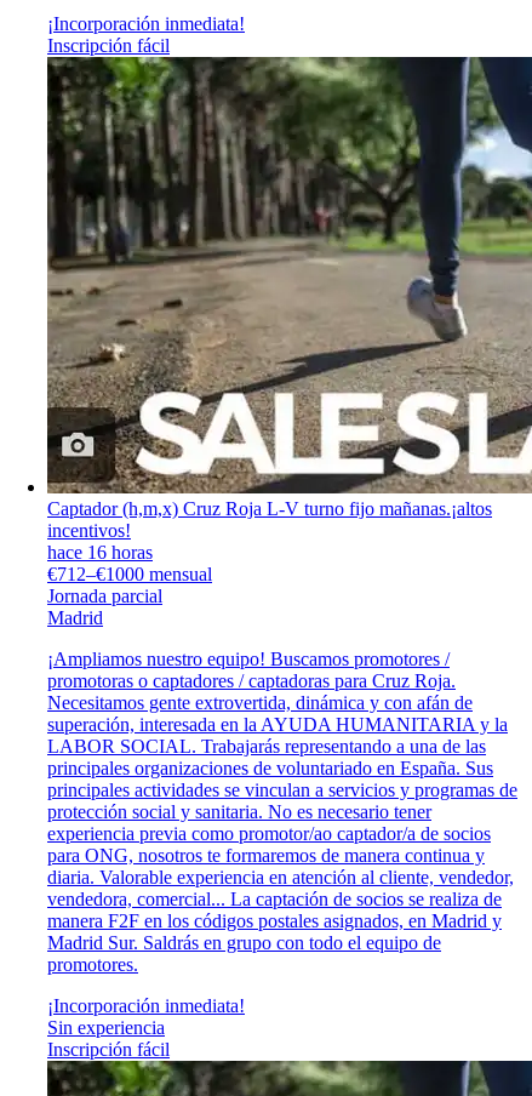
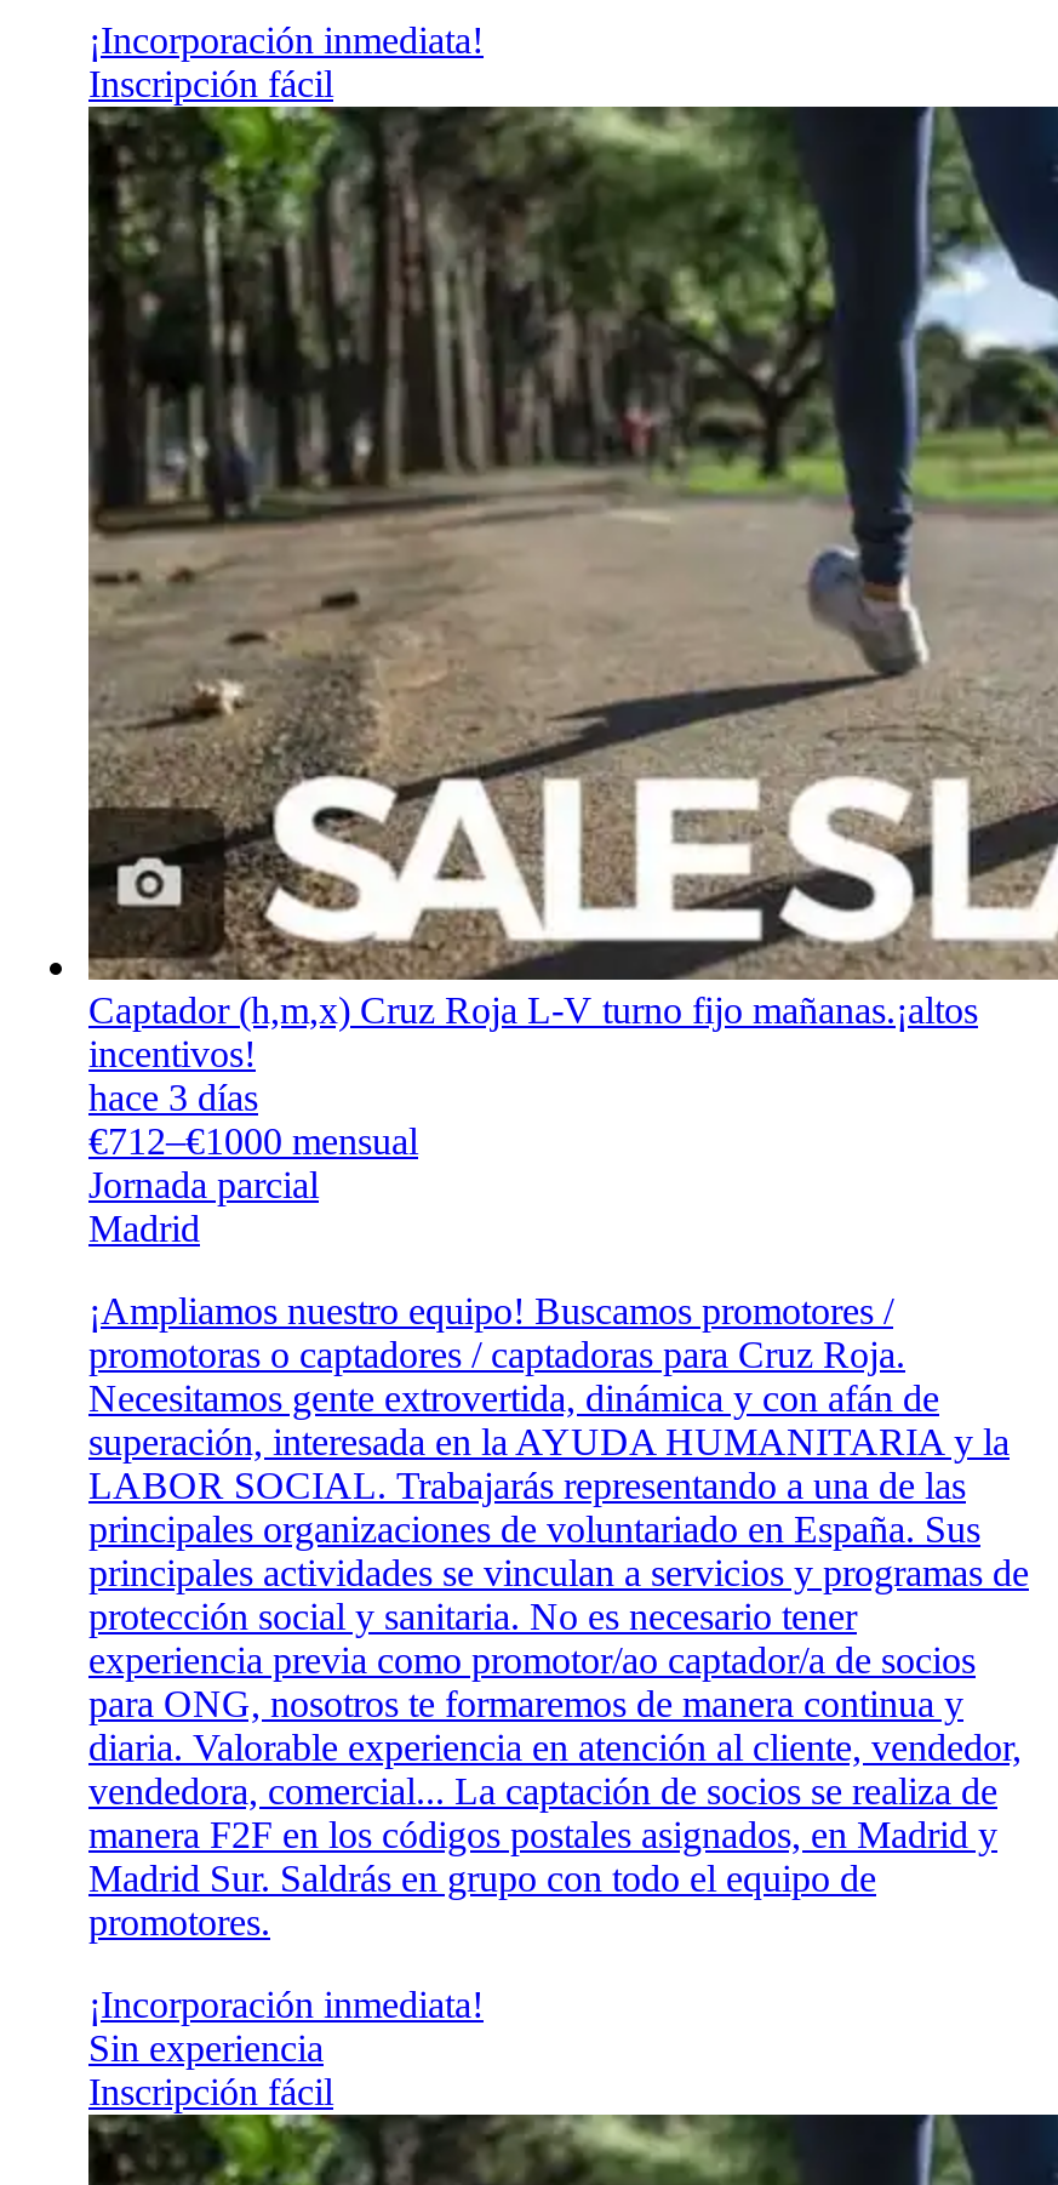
[47,542,153,562] hace 16 horas -> [88,1076,258,1118] hace 3 días

